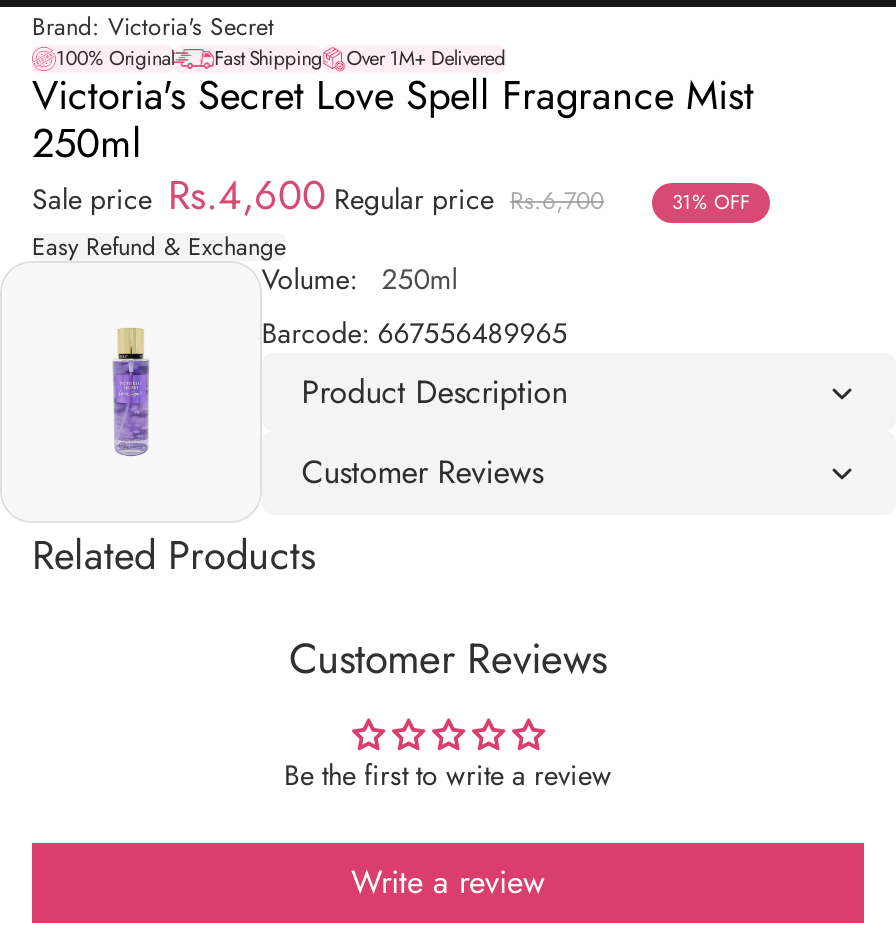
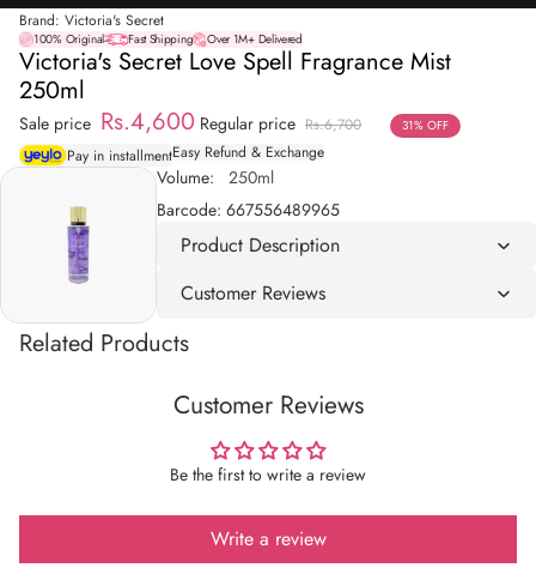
[32,229,286,265] Easy Refund & Exchange -> [67,141,324,166] Pay in installmentEasy Refund & Exchange

